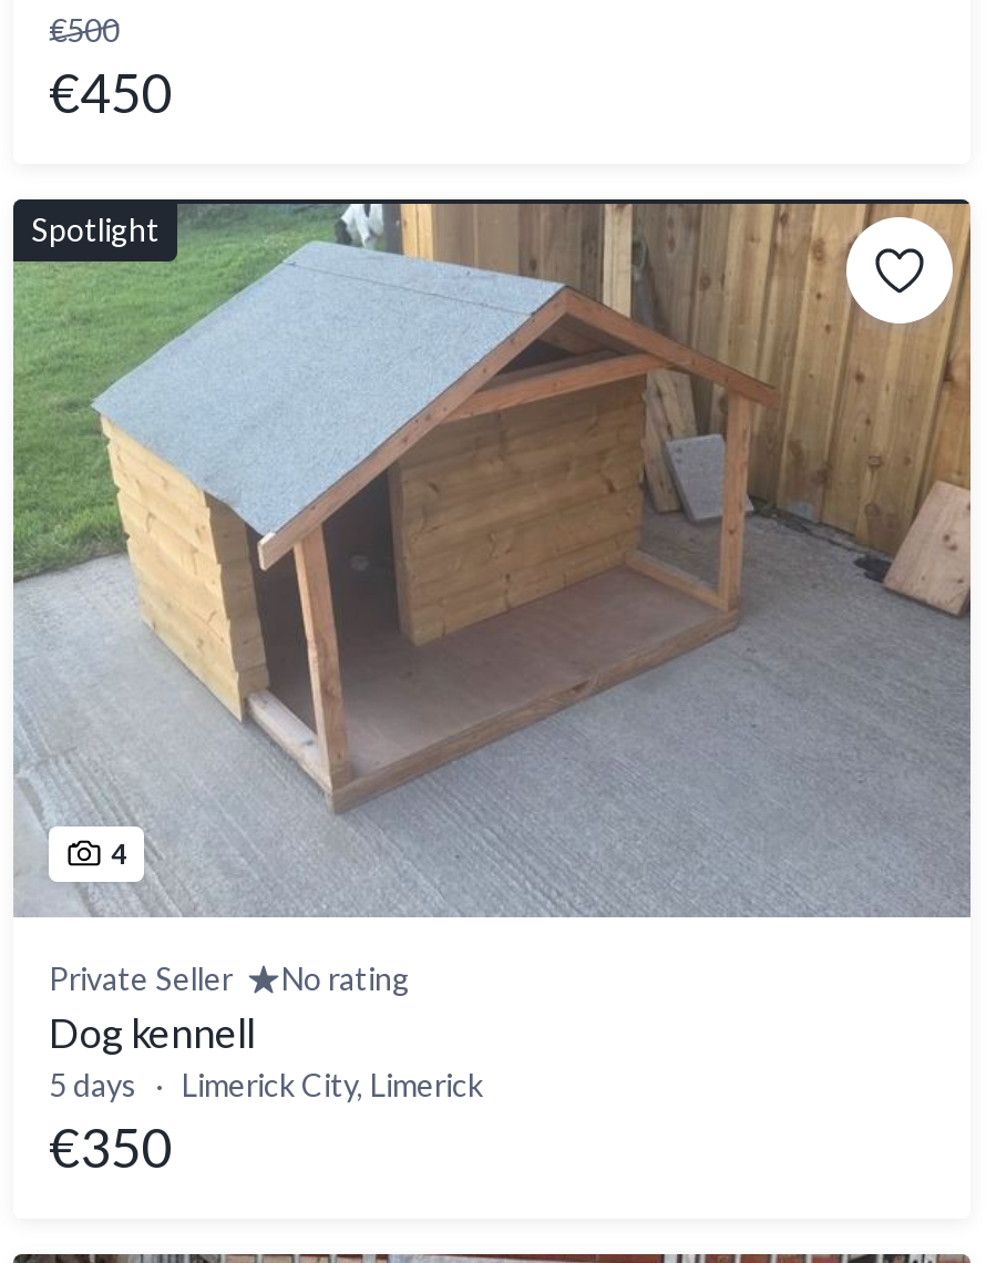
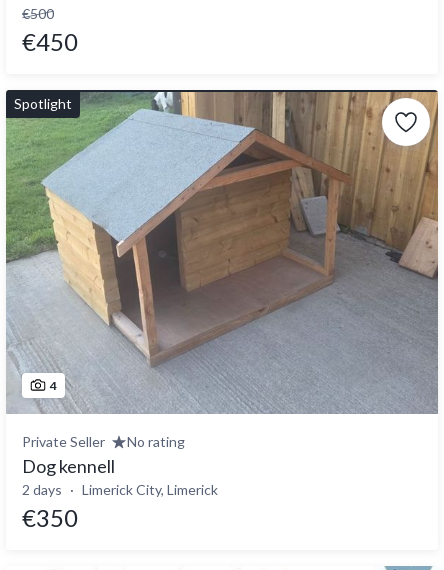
[49,1066,483,1103] 5 days Limerick City, Limerick -> [22,481,218,498] 2 days Limerick City, Limerick

